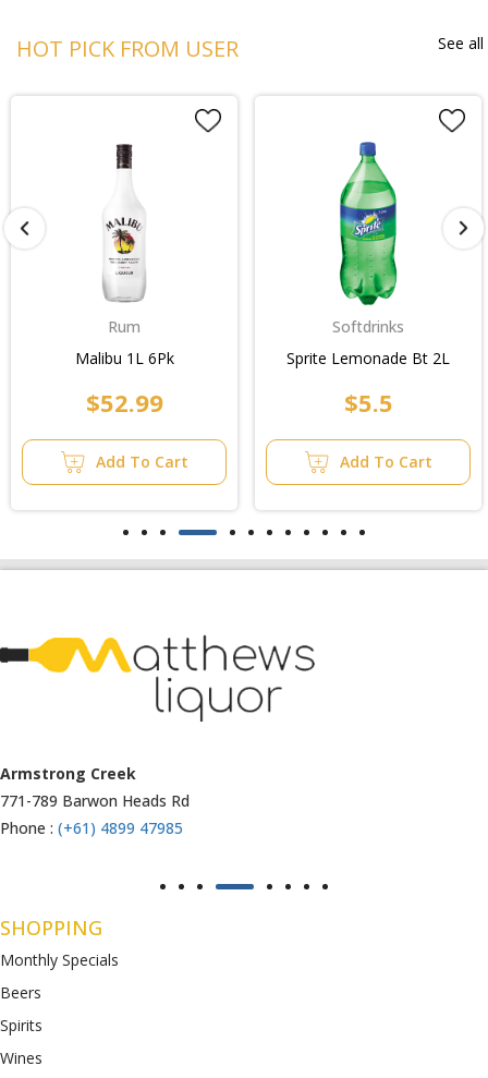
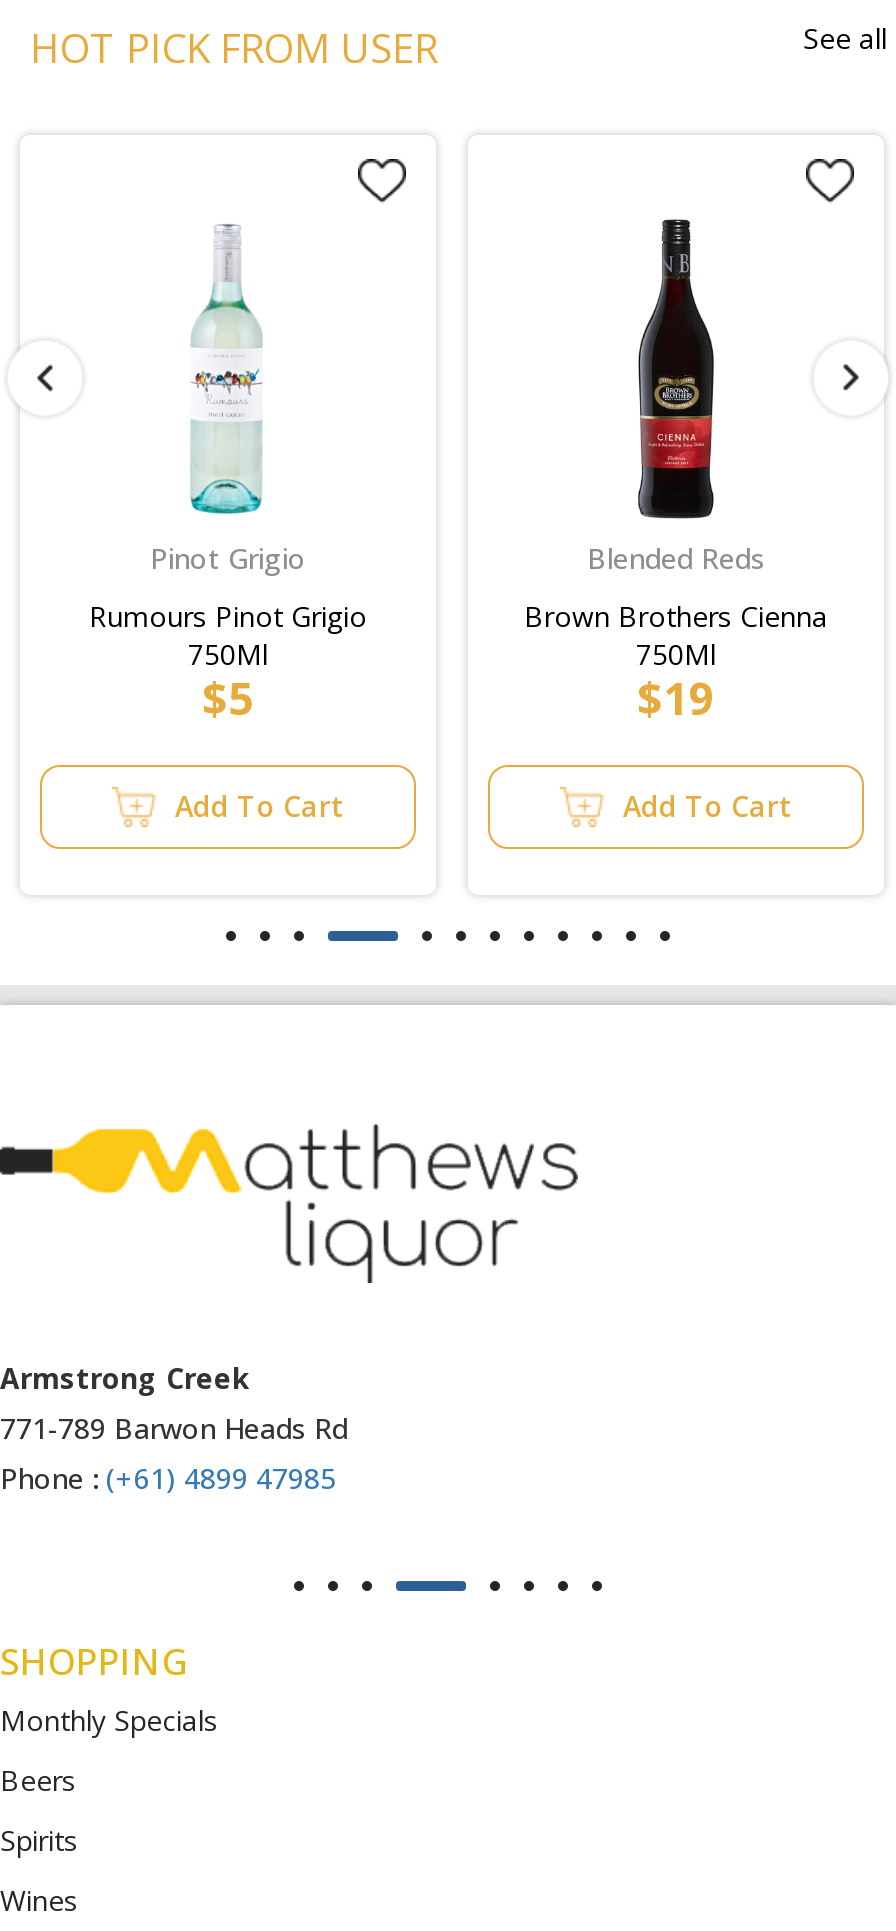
[75,144,174,419] [image] | Rum | Malibu 1L 6Pk | $52.99 -> [89,225,367,727] [image] | Pinot Grigio | Rumours Pinot Grigio | 750Ml | $5
[286,141,450,419] [image] | Softdrinks | Sprite Lemonade Bt 2L | $5.5 -> [524,217,828,727] [image] | Blended Reds | Brown Brothers Cienna | 750Ml | $19

